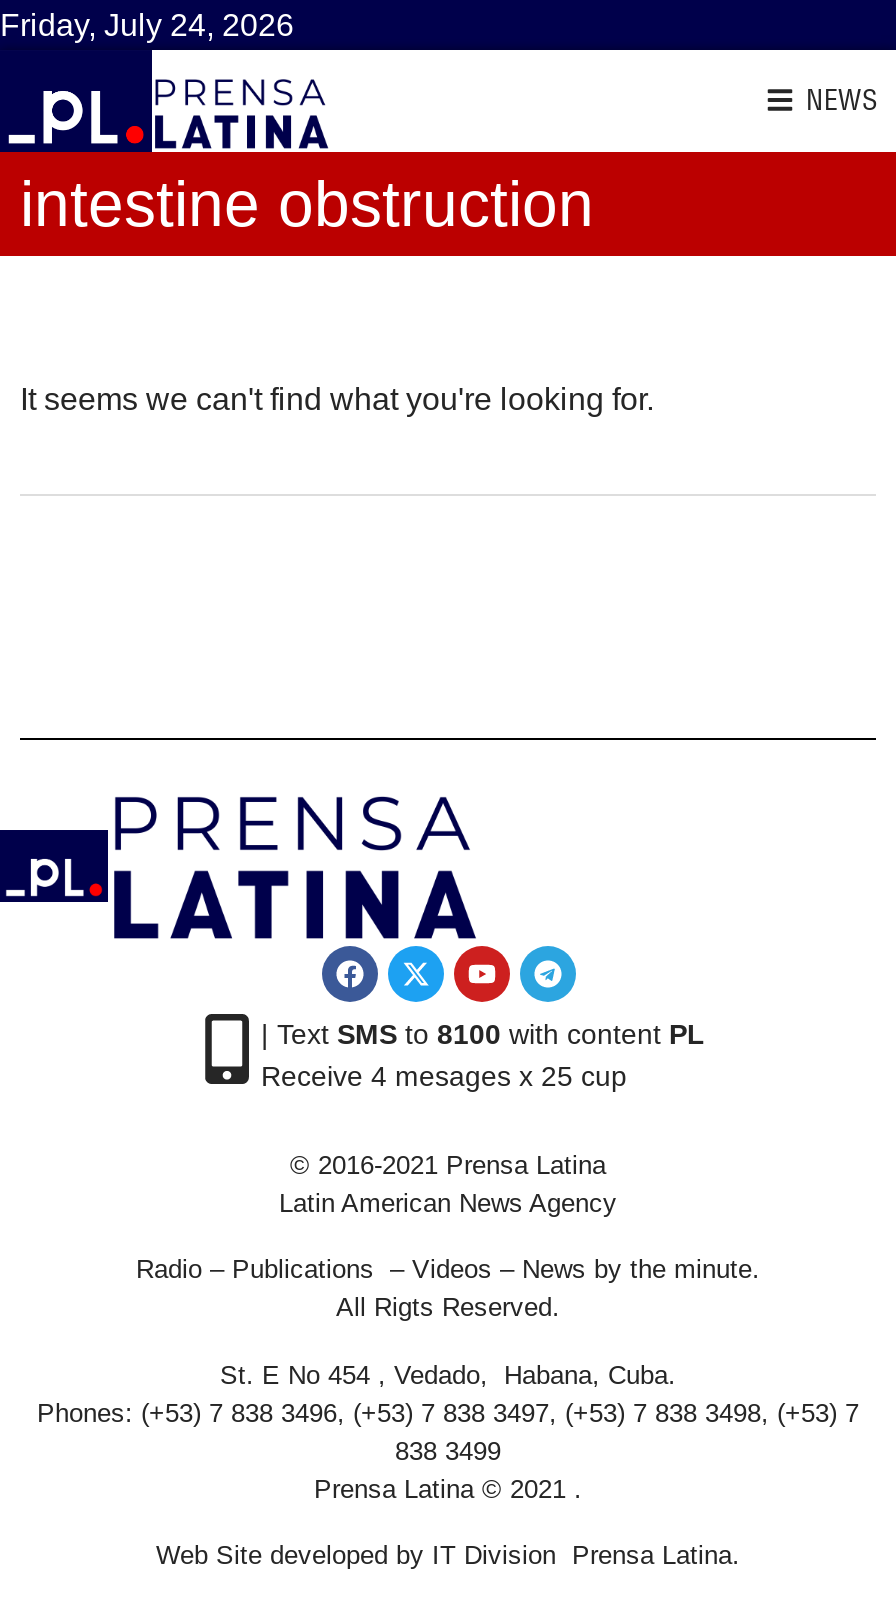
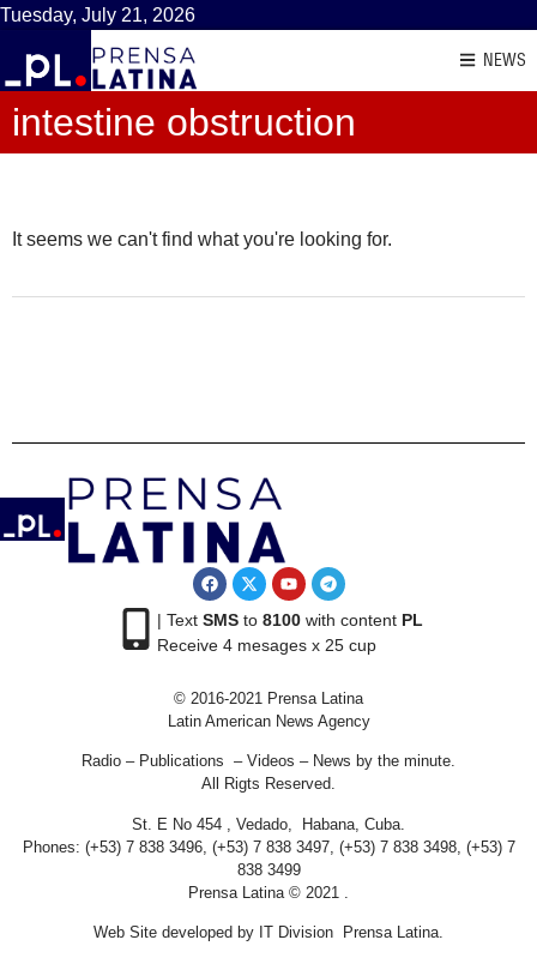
[0,8,294,42] Friday, July 24, 2026 -> [0,5,195,25] Tuesday, July 21, 2026

